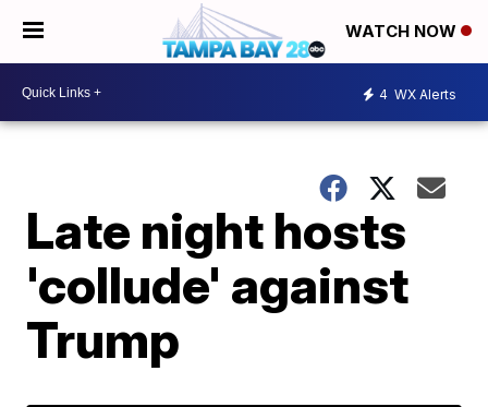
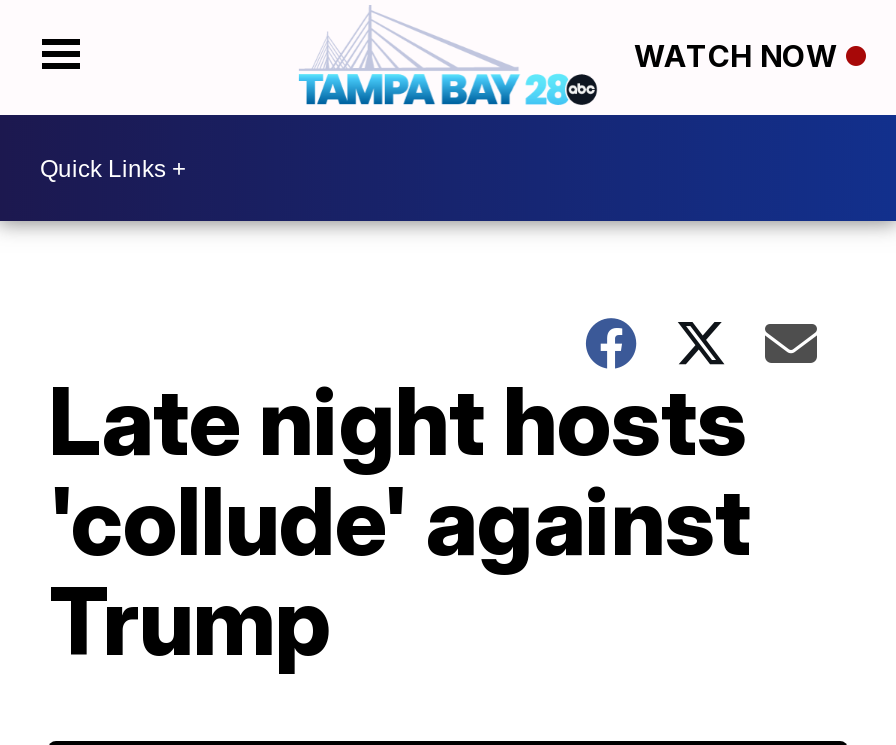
[379,86,456,102] 4 WX Alerts -> none

